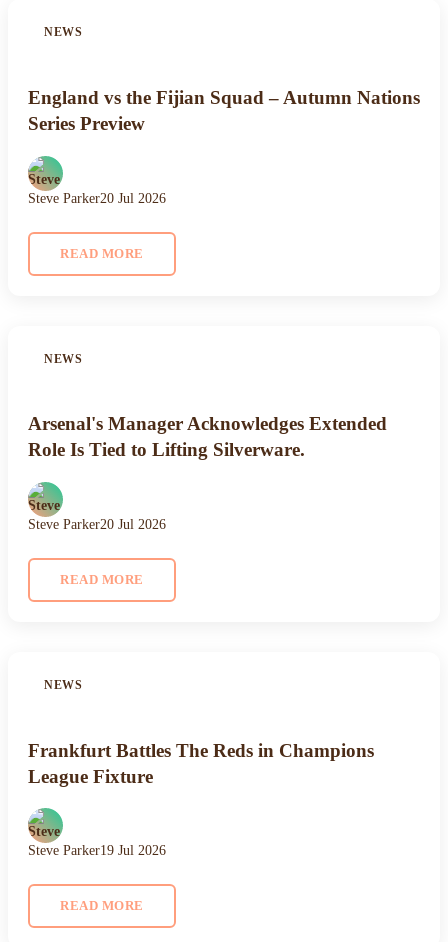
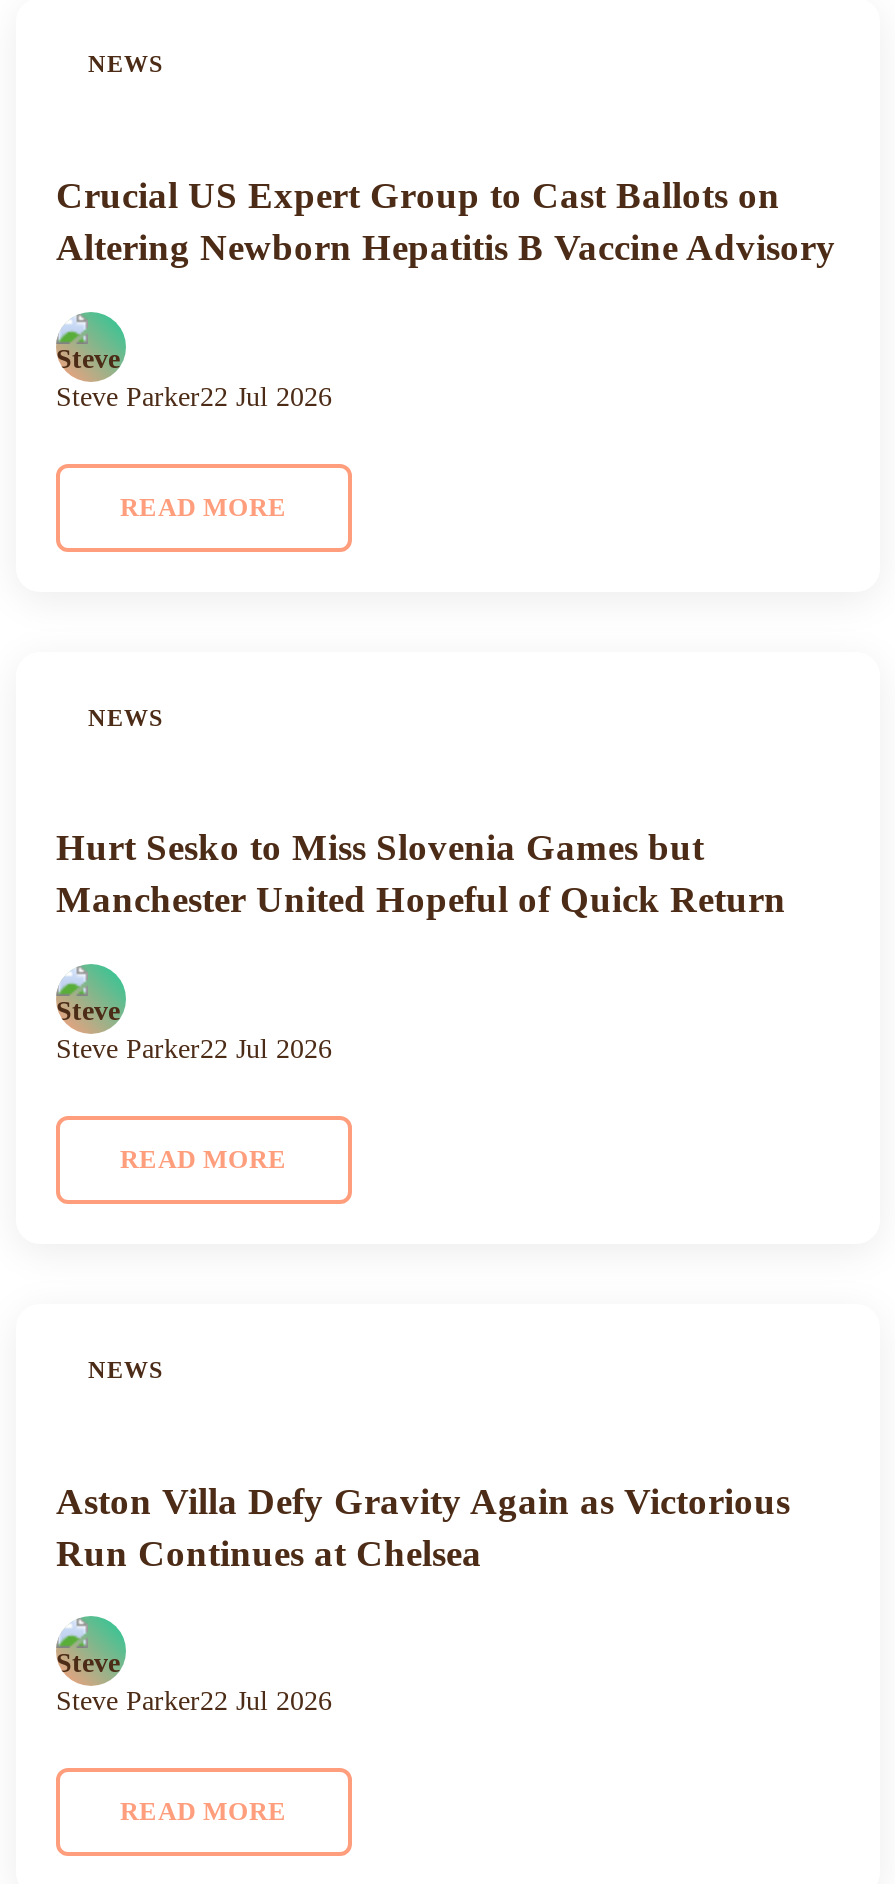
[28,87,420,134] England vs the Fijian Squad – Autumn Nations | Series Preview -> [56,174,836,268] Crucial US Expert Group to Cast Ballots on | Altering Newborn Hepatitis B Vaccine Advisory
[28,190,166,205] Steve Parker20 Jul 2026 -> [56,381,332,411] Steve Parker22 Jul 2026
[28,413,387,460] Arsenal's Manager Acknowledges Extended | Role Is Tied to Lifting Silverware. -> [56,827,786,921] Hurt Sesko to Miss Slovenia Games but | Manchester United Hopeful of Quick Return
[28,517,166,532] Steve Parker20 Jul 2026 -> [56,1034,332,1064] Steve Parker22 Jul 2026
[28,740,374,787] Frankfurt Battles The Reds in Champions | League Fixture -> [56,1479,790,1573] Aston Villa Defy Gravity Again as Victorious | Run Continues at Chelsea
[28,843,166,858] Steve Parker19 Jul 2026 -> [56,1687,332,1717] Steve Parker22 Jul 2026

